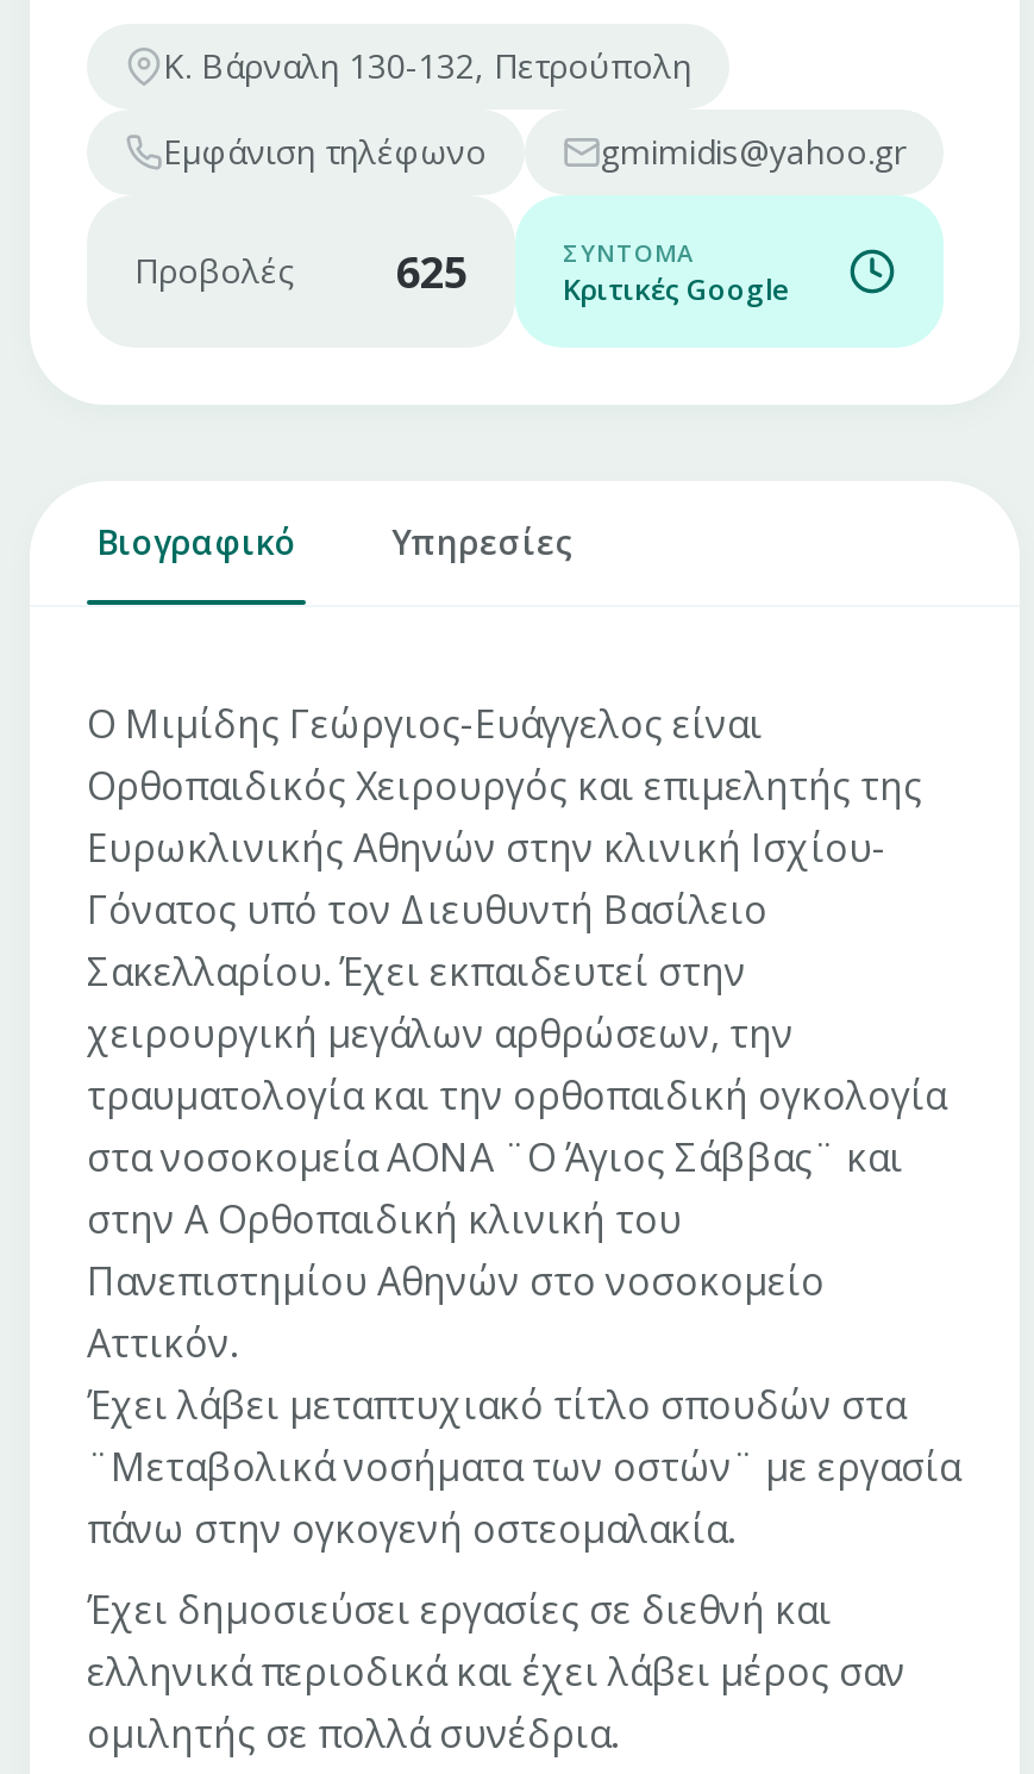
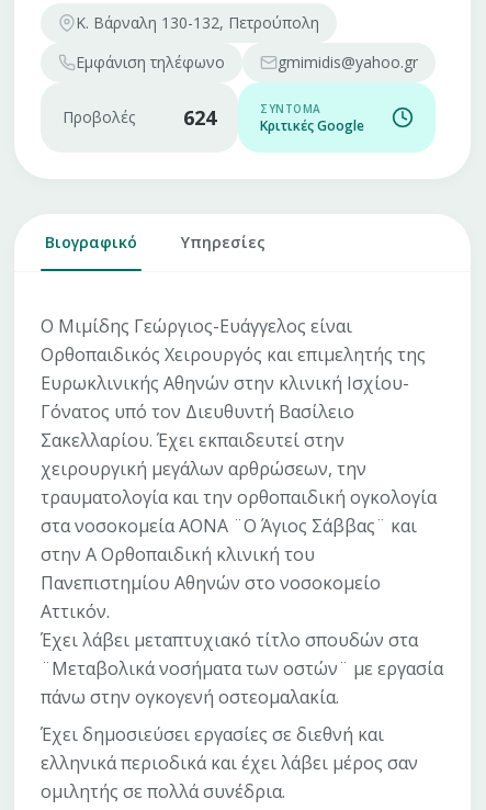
[396,243,468,300] 625 -> [183,104,216,131] 624

